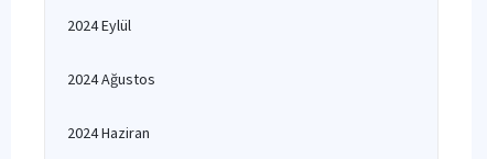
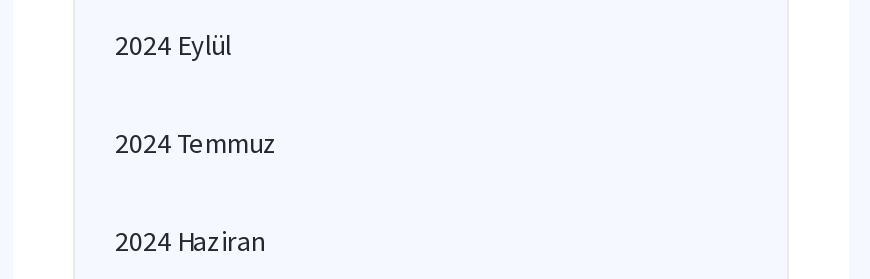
[67,69,155,89] 2024 Ağustos -> [115,125,277,161] 2024 Temmuz

